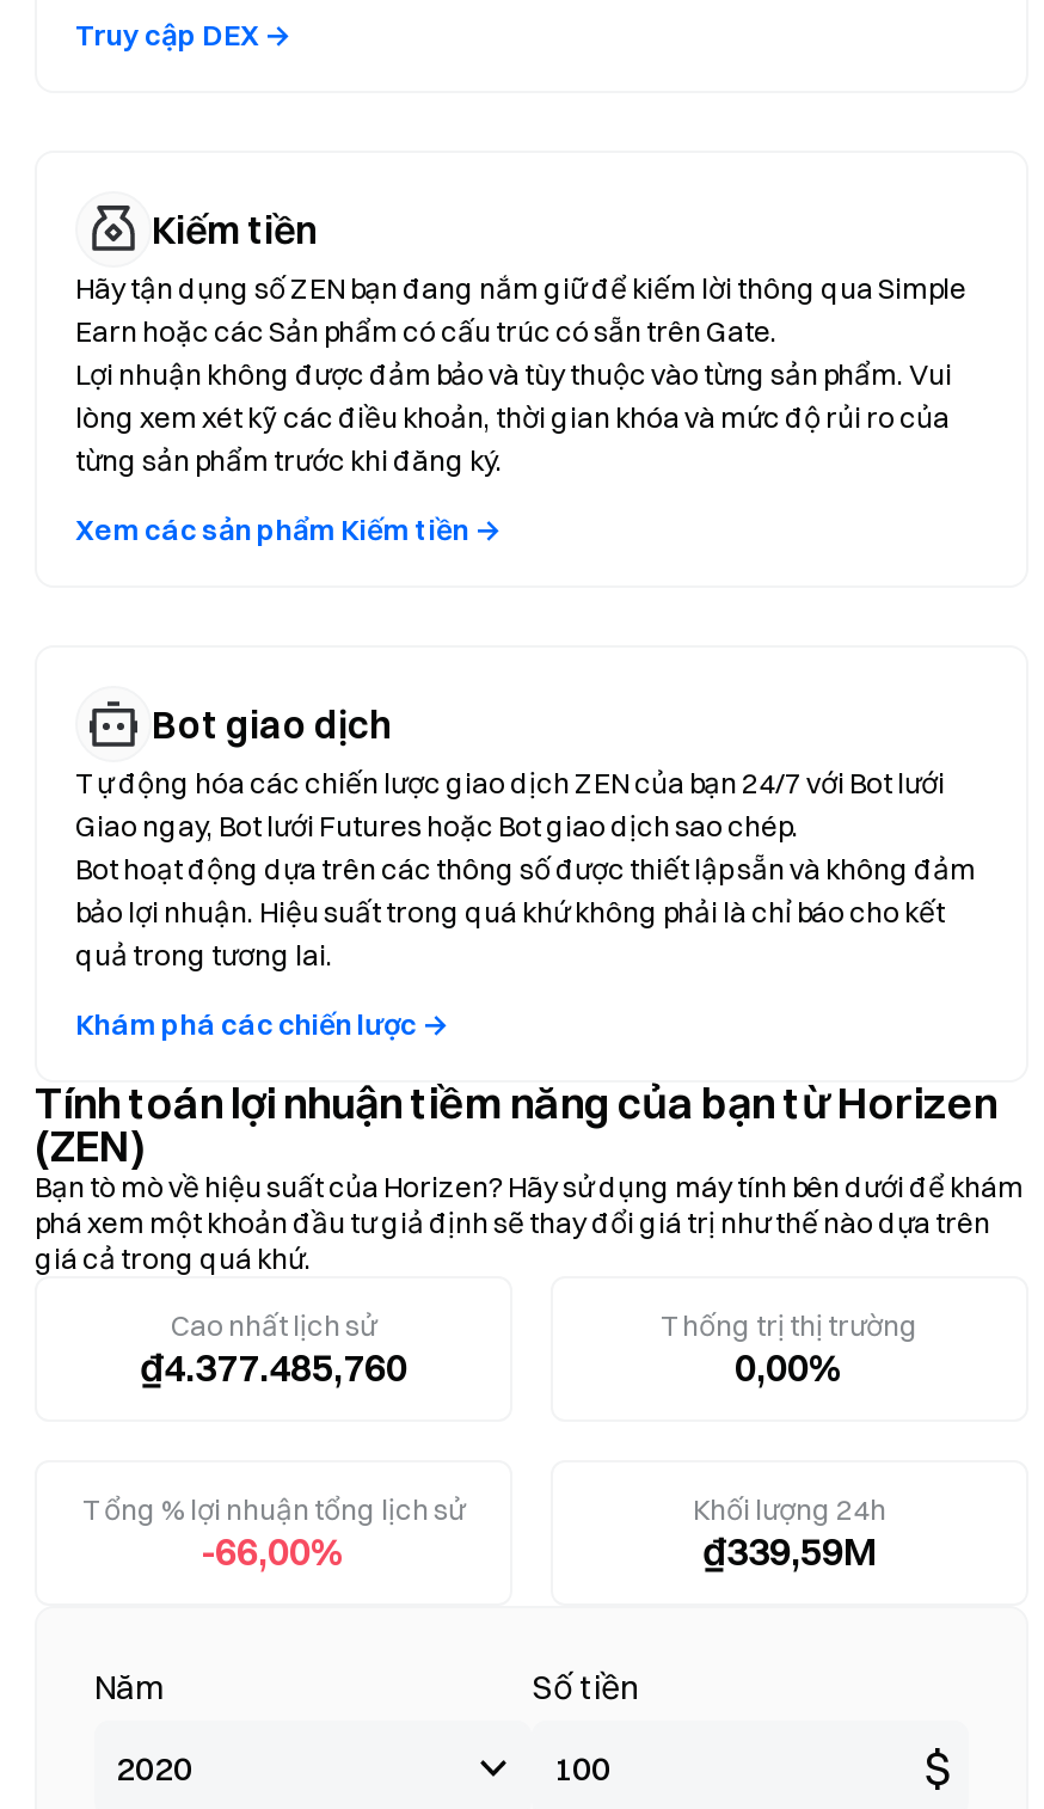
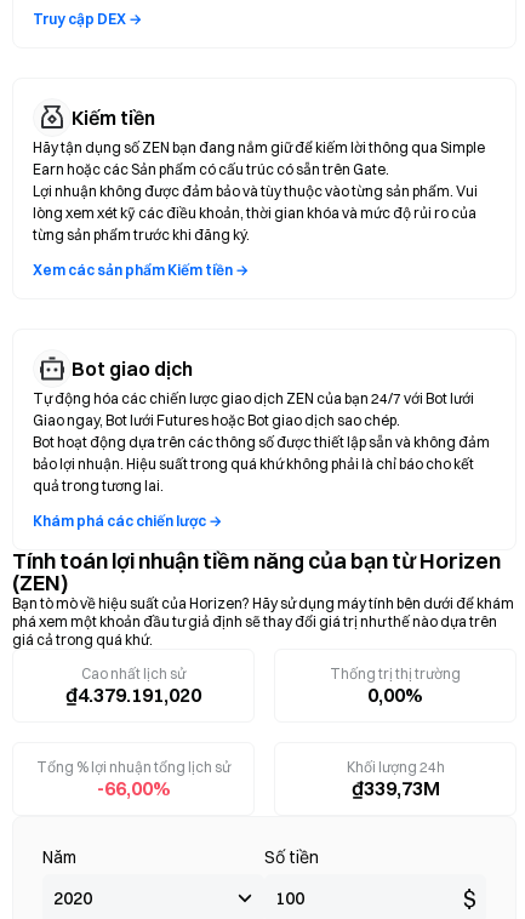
[140,1343,407,1391] ₫4.377.485,760 -> [65,683,201,707] ₫4.379.191,020
[702,1527,877,1575] ₫339,59M -> [351,776,440,800] ₫339,73M

